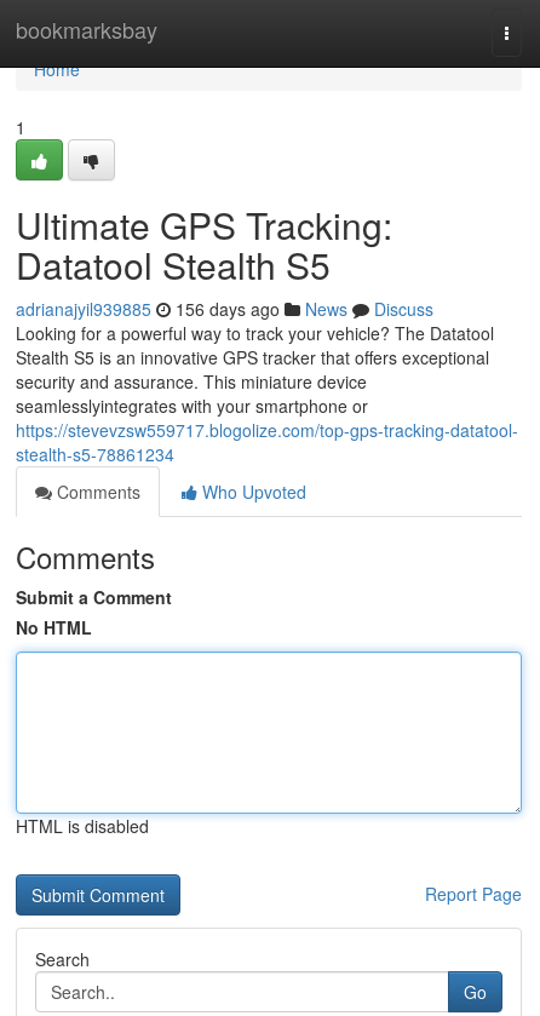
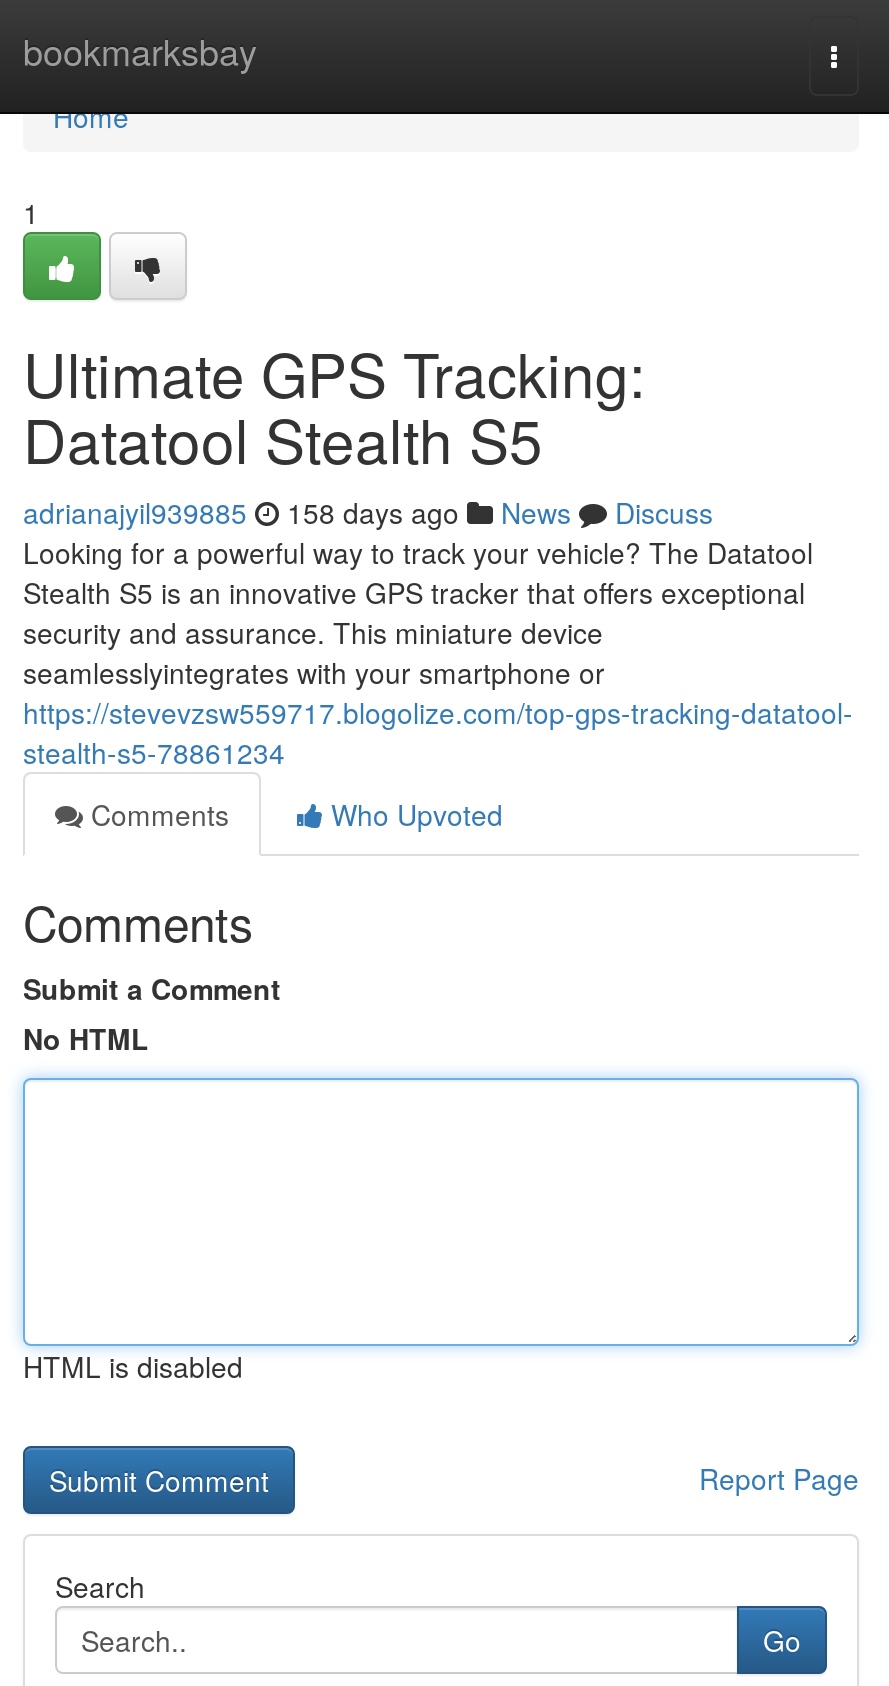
[16,297,433,321] adrianajyil939885 156 days ago News Discuss -> [23,492,713,532] adrianajyil939885 158 days ago News Discuss

